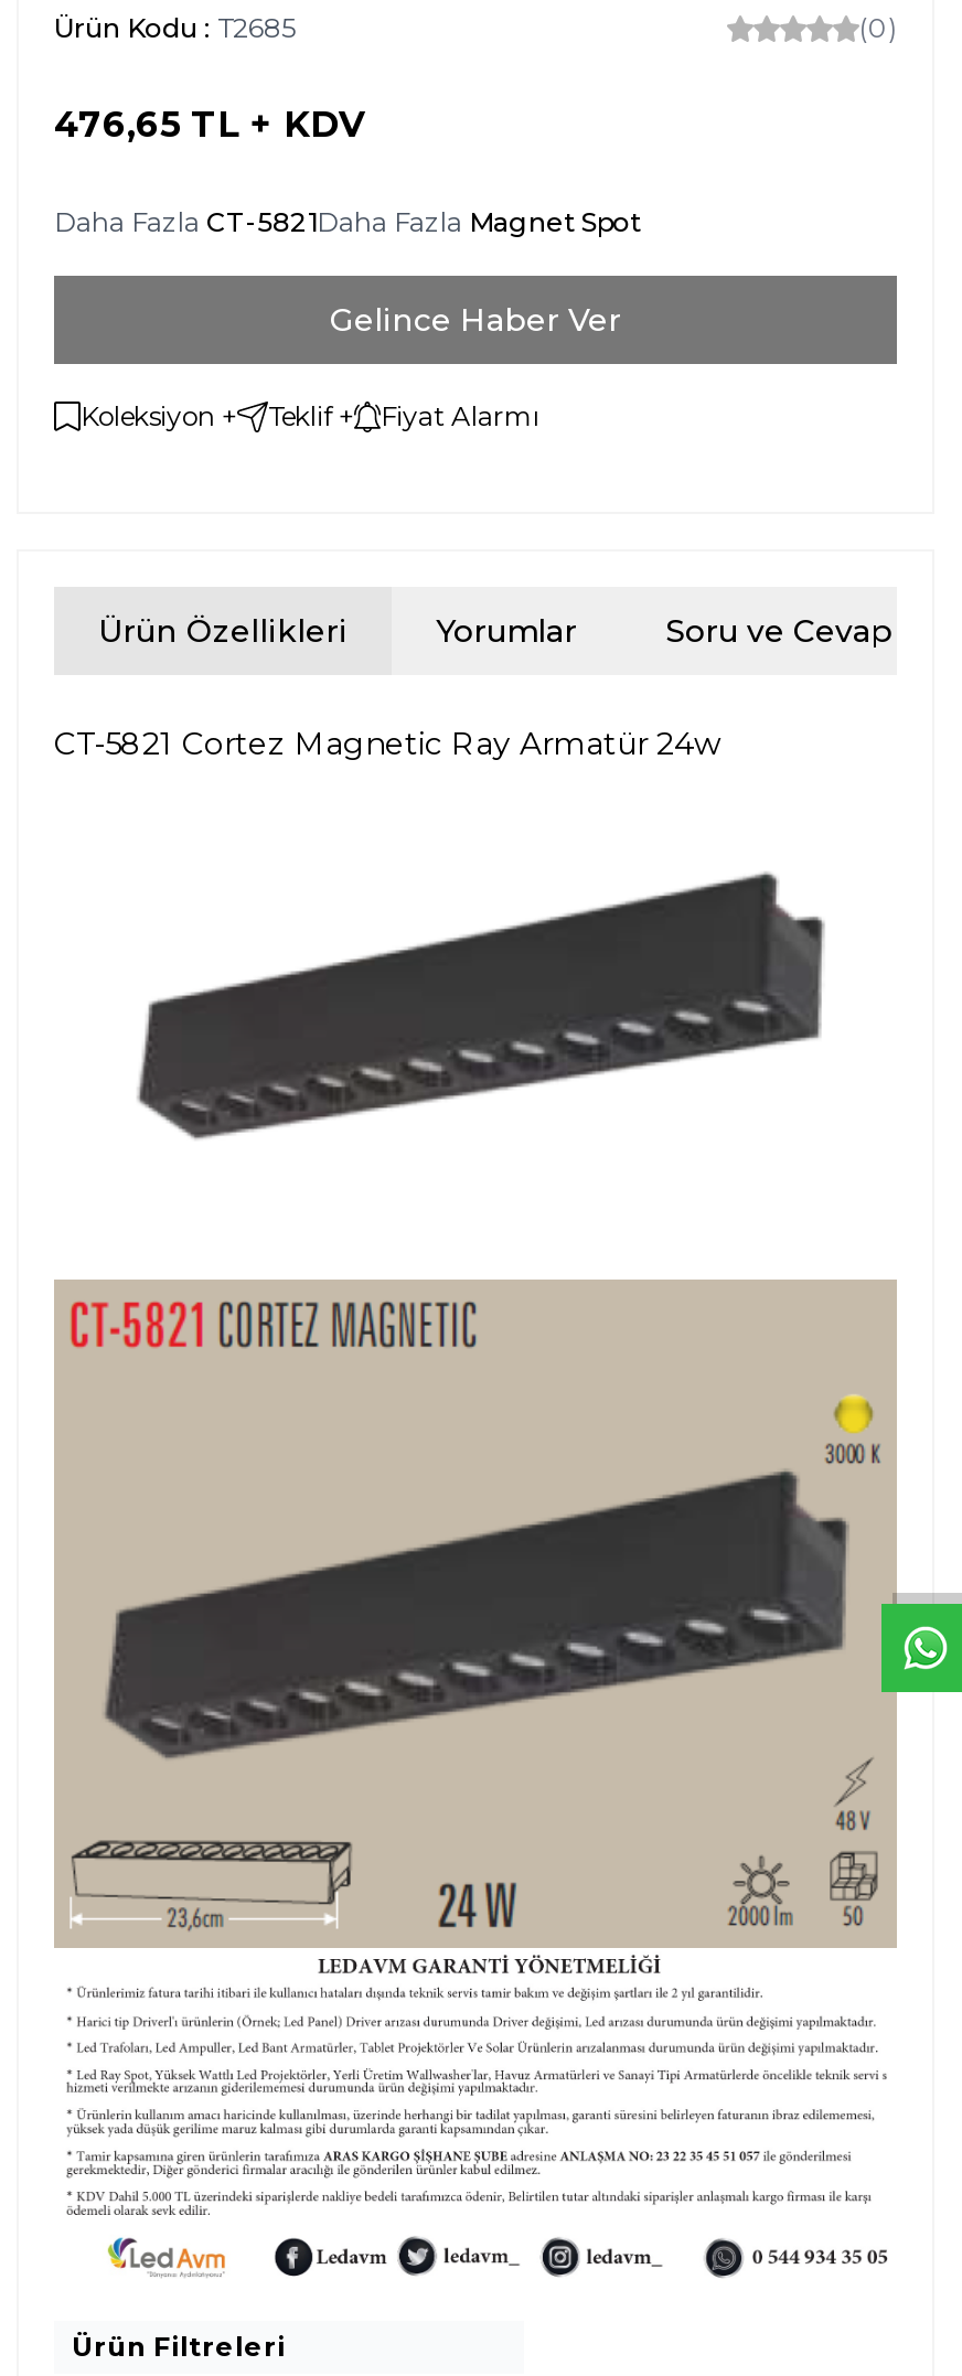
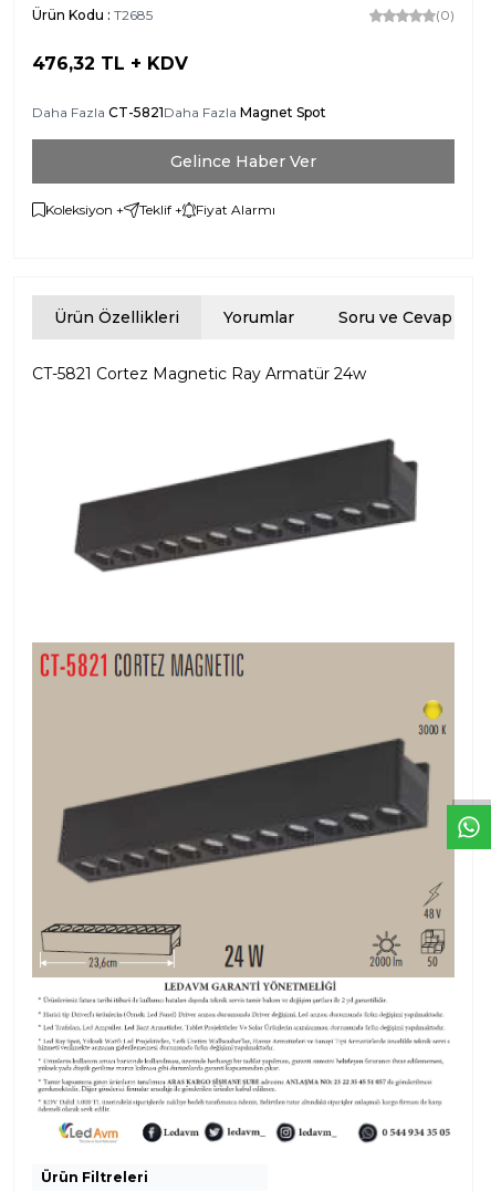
[54,103,365,145] 476,65 TL + KDV -> [32,53,188,74] 476,32 TL + KDV

